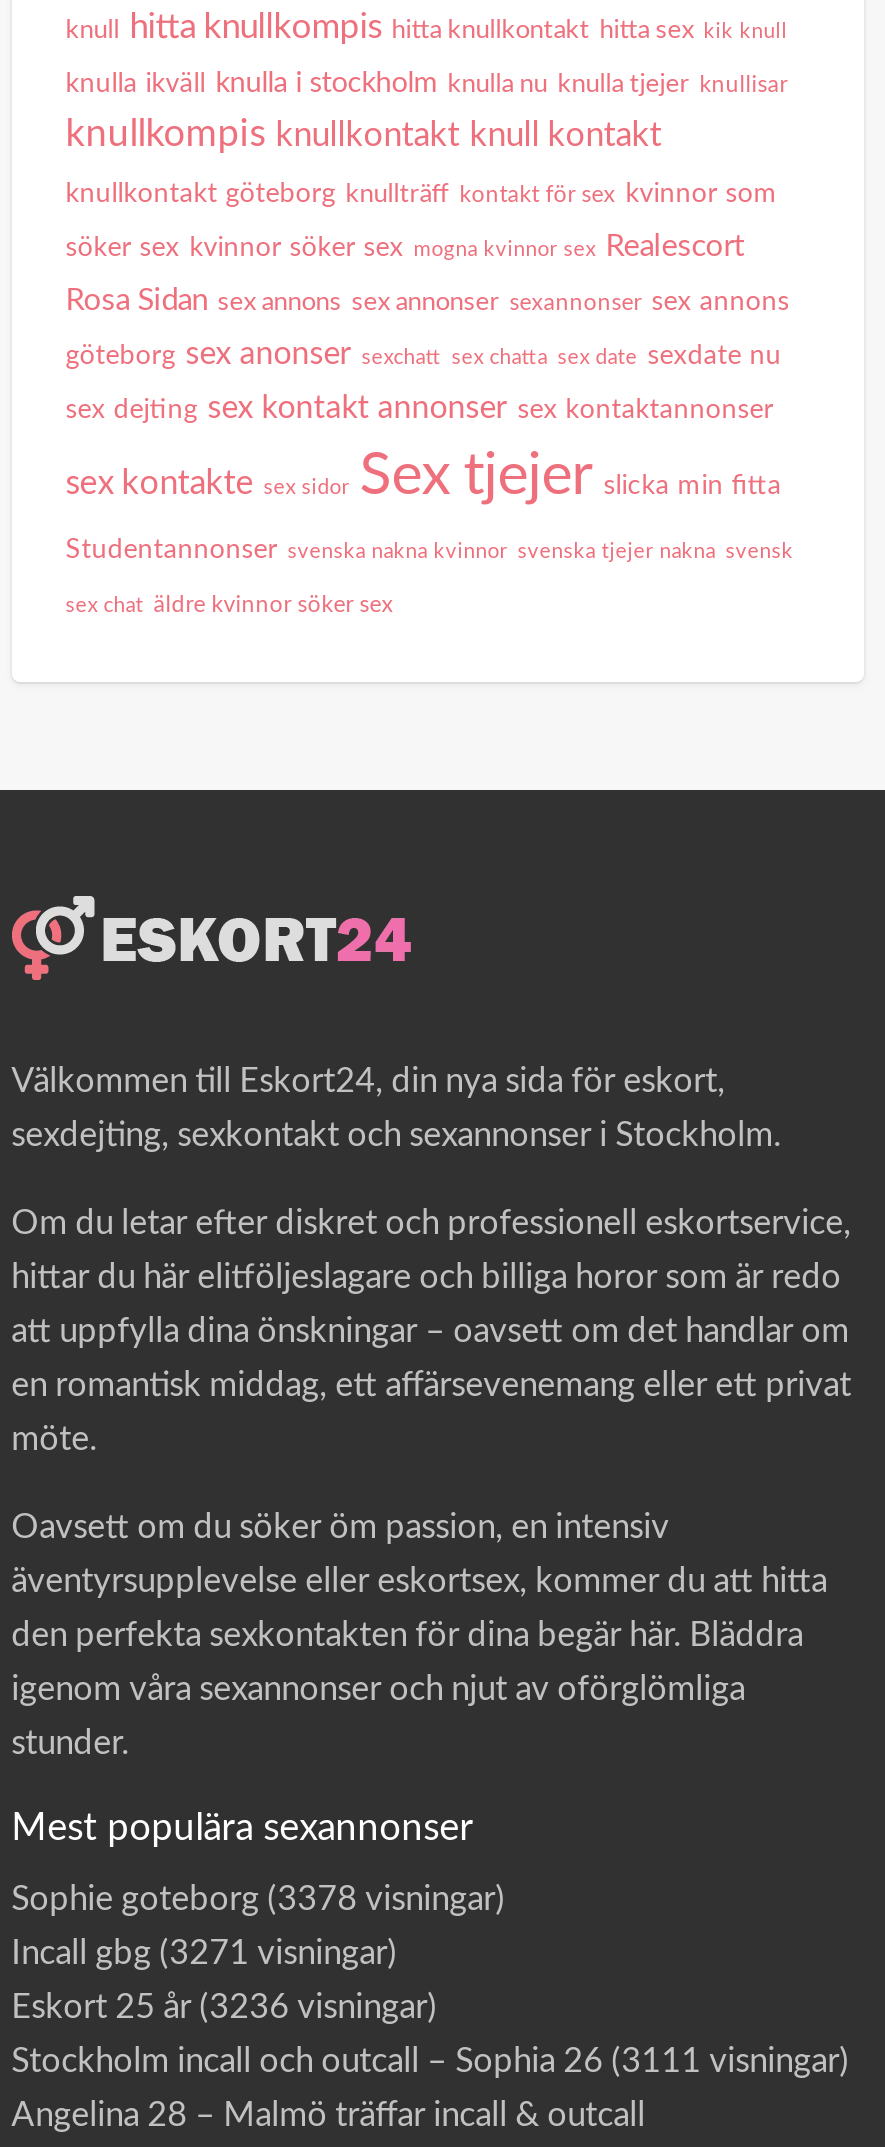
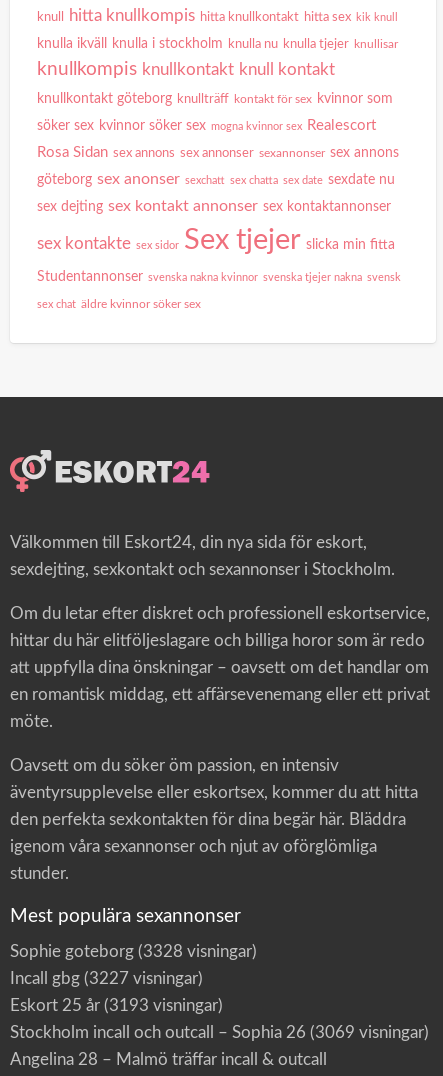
[11,1883,505,1917] Sophie goteborg (3378 visningar) -> [10,943,257,960] Sophie goteborg (3328 visningar)
[11,1937,397,1971] Incall gbg (3271 visningar) -> [10,970,203,987] Incall gbg (3227 visningar)
[11,1991,437,2025] Eskort 25 år (3236 visningar) -> [10,997,223,1014] Eskort 25 år (3193 visningar)
[11,2045,849,2079] Stockholm incall och outcall – Sophia 26 (3111 visningar) -> [10,1024,429,1041] Stockholm incall och outcall – Sophia 26 (3069 visningar)

